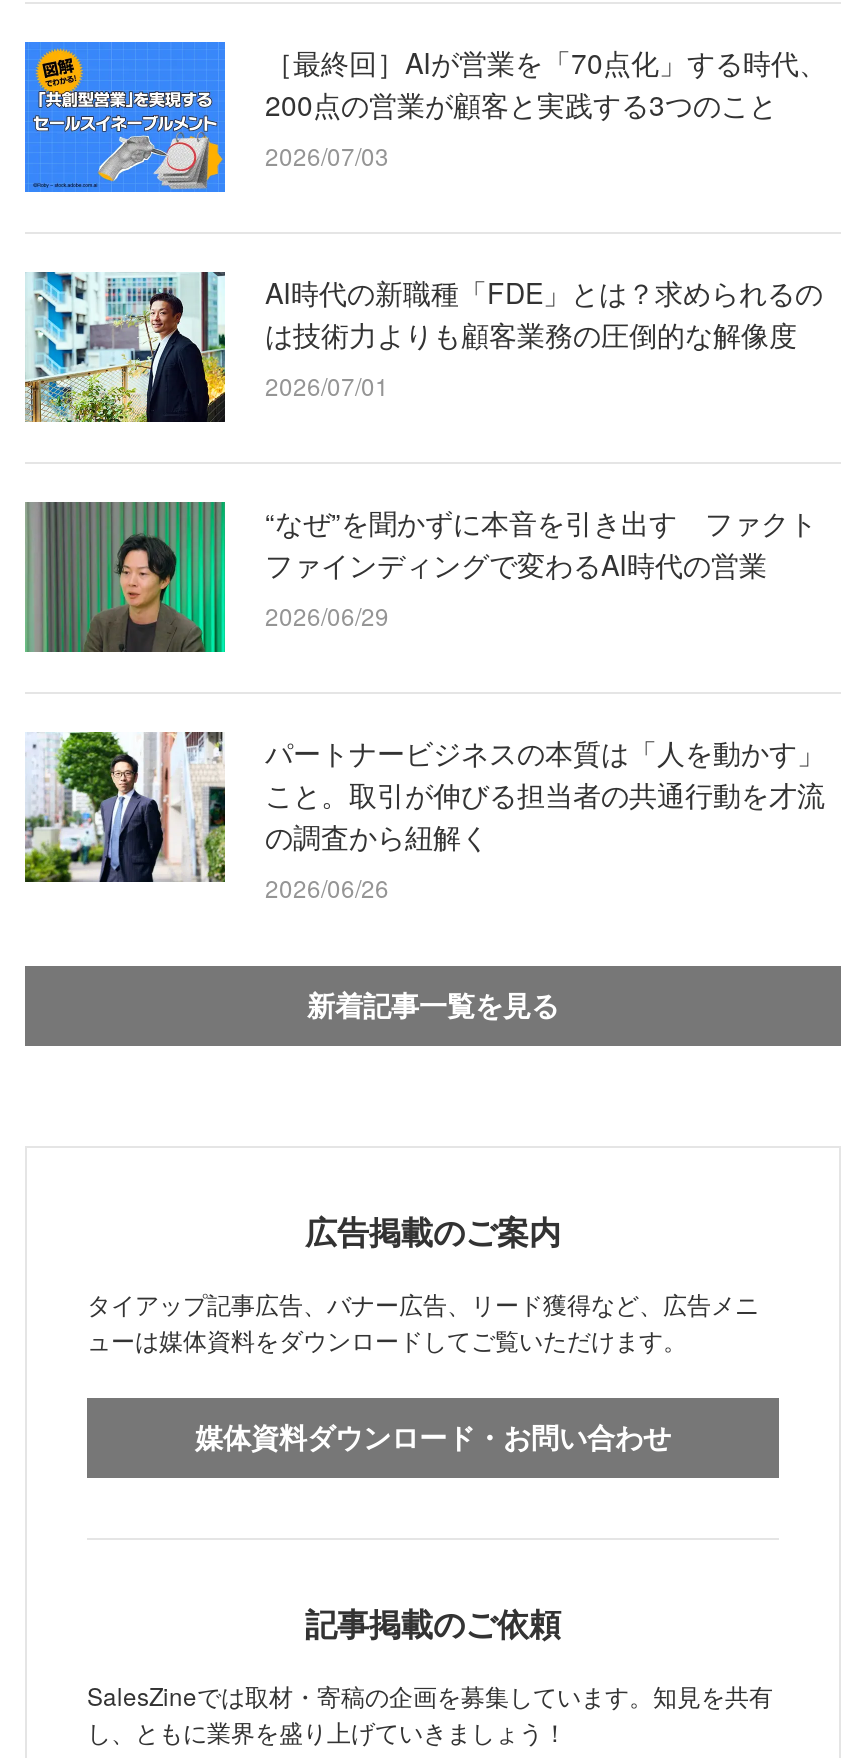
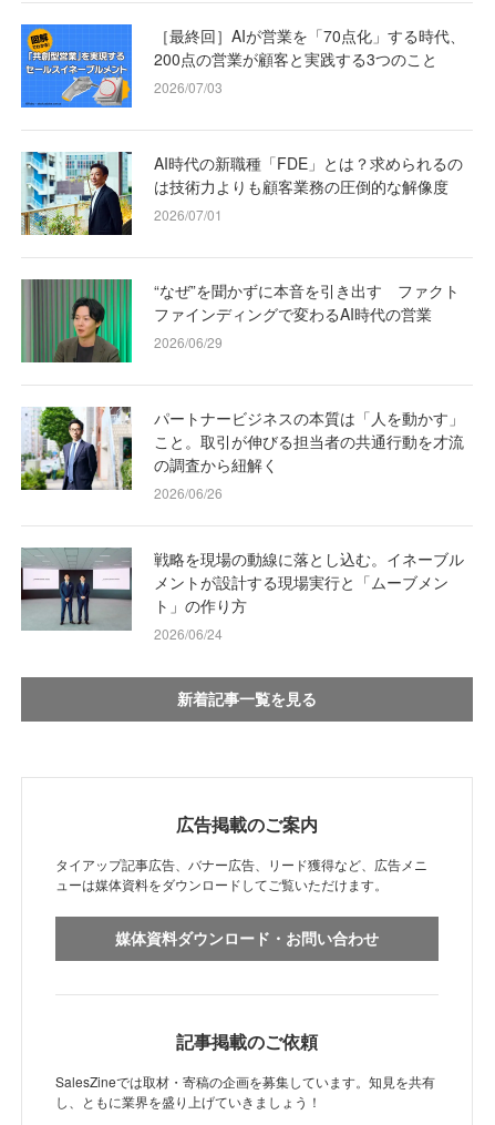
none -> [20,546,464,643] [image] | 戦略を現場の動線に落とし込む。イネーブル | メントが設計する現場実行と「ムーブメン | ト」の作り方 | 2026/06/24

